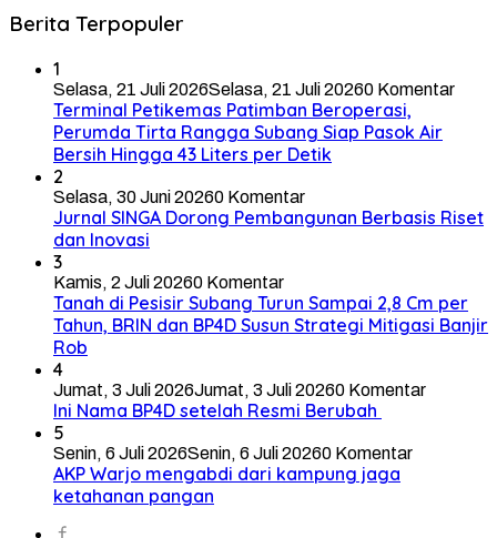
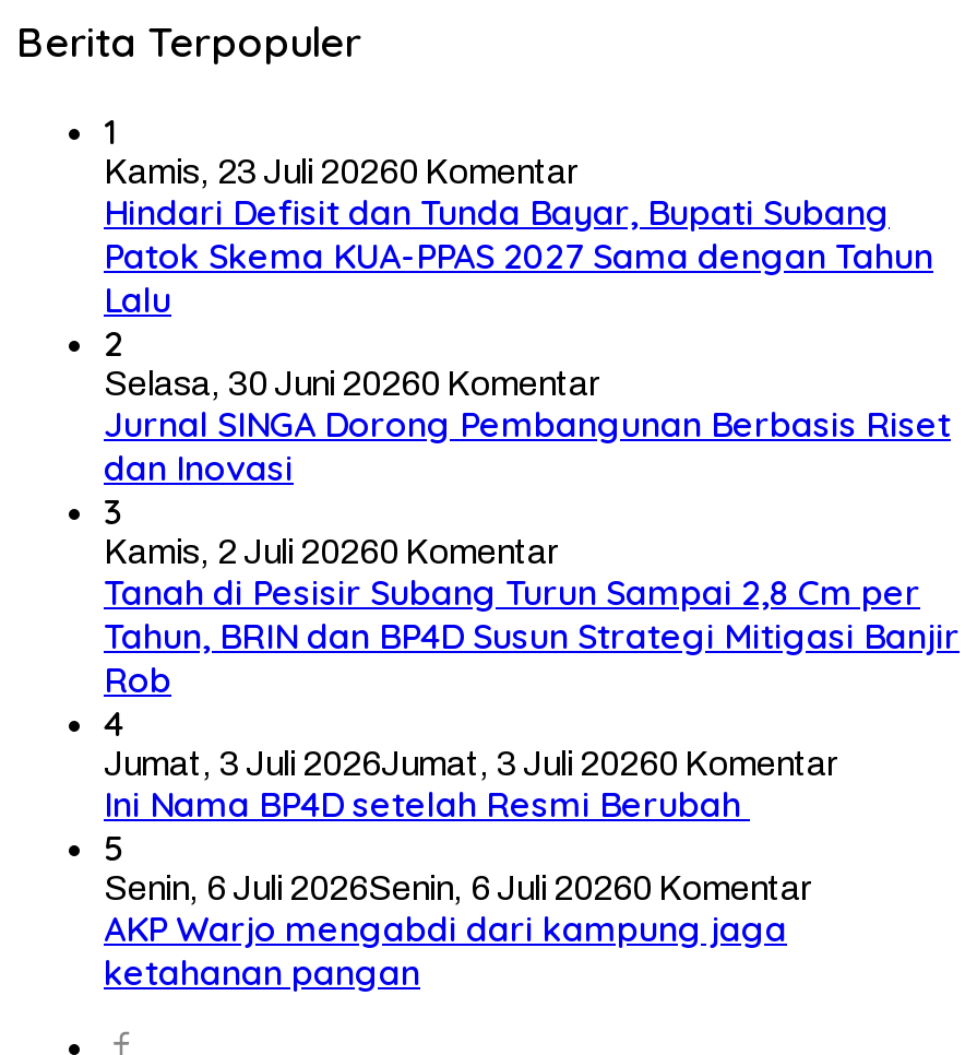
[53,80,455,165] Selasa, 21 Juli 2026Selasa, 21 Juli 20260 Komentar | Terminal Petikemas Patimban Beroperasi, | Perumda Tirta Rangga Subang Siap Pasok Air | Bersih Hingga 43 Liters per Detik -> [104,152,933,321] Kamis, 23 Juli 20260 Komentar | Hindari Defisit dan Tunda Bayar, Bupati Subang | Patok Skema KUA-PPAS 2027 Sama dengan Tahun | Lalu

